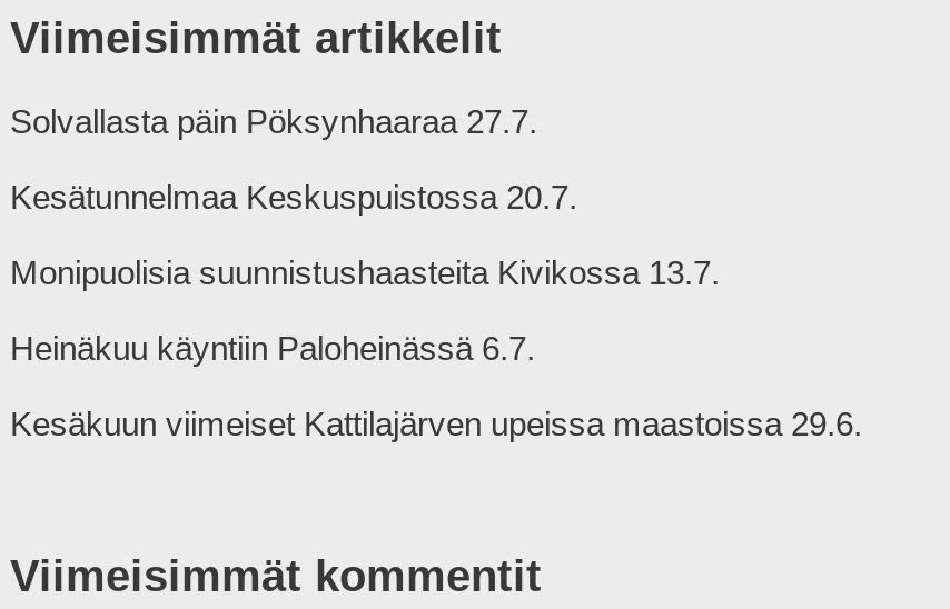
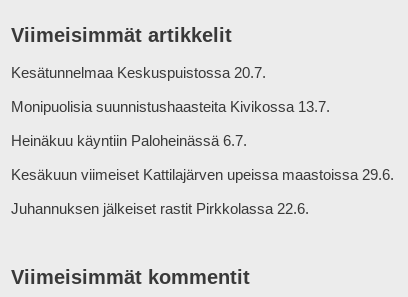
[10,102,537,139] Solvallasta päin Pöksynhaaraa 27.7. -> none
moved [10,177,862,442] -> [11,64,394,183]: Kesätunnelmaa Keskuspuistossa 20.7. | Monipuolisia suunnistushaasteita Kivikossa 13.7. | Heinäkuu käyntiin Paloheinässä 6.7. | Kesäkuun viimeiset Kattilajärven upeissa maastoissa 29.6.
none -> [11,200,309,217] Juhannuksen jälkeiset rastit Pirkkolassa 22.6.

